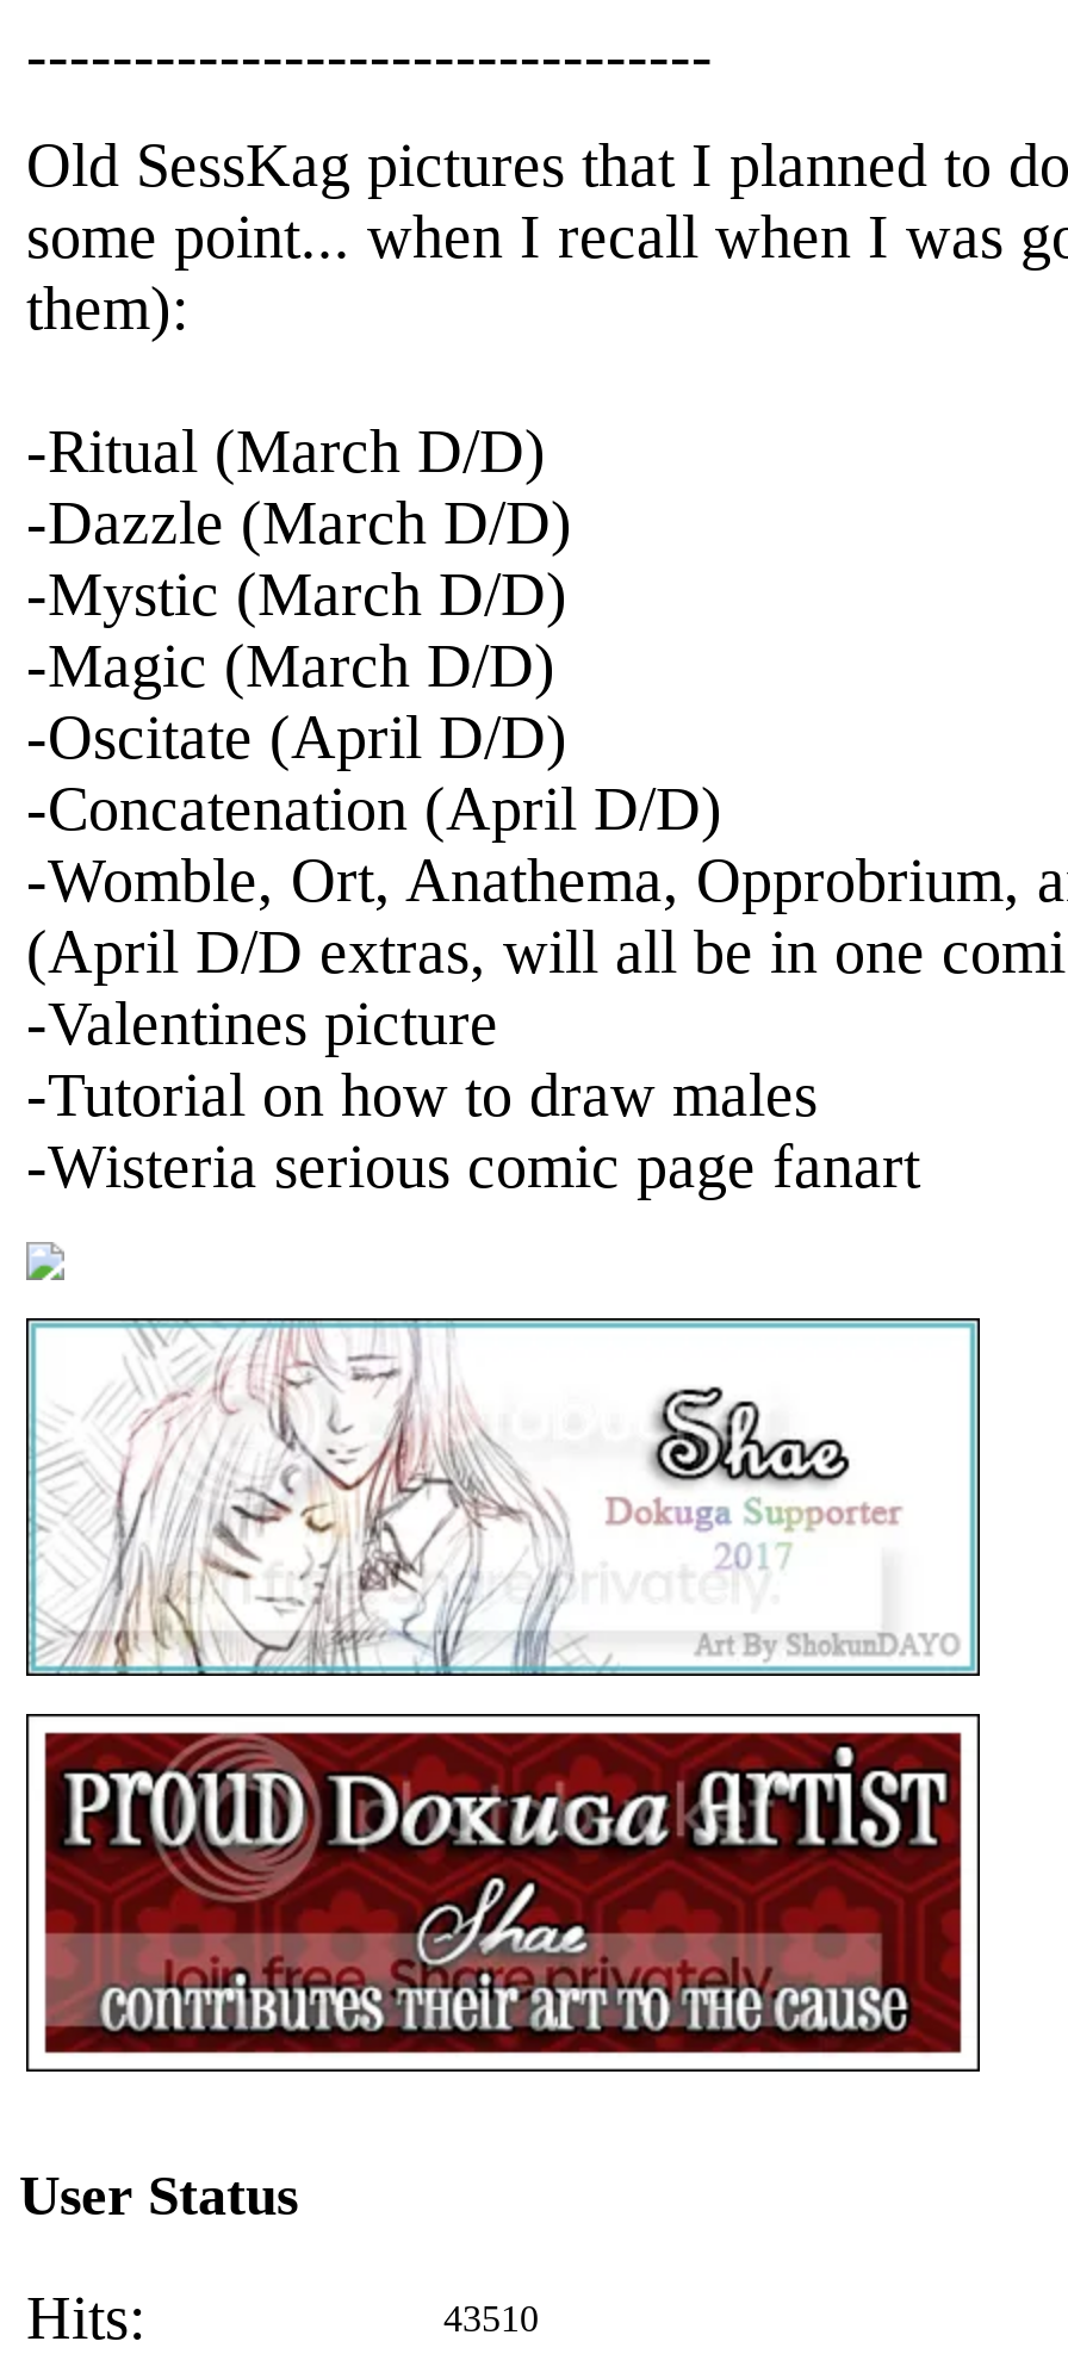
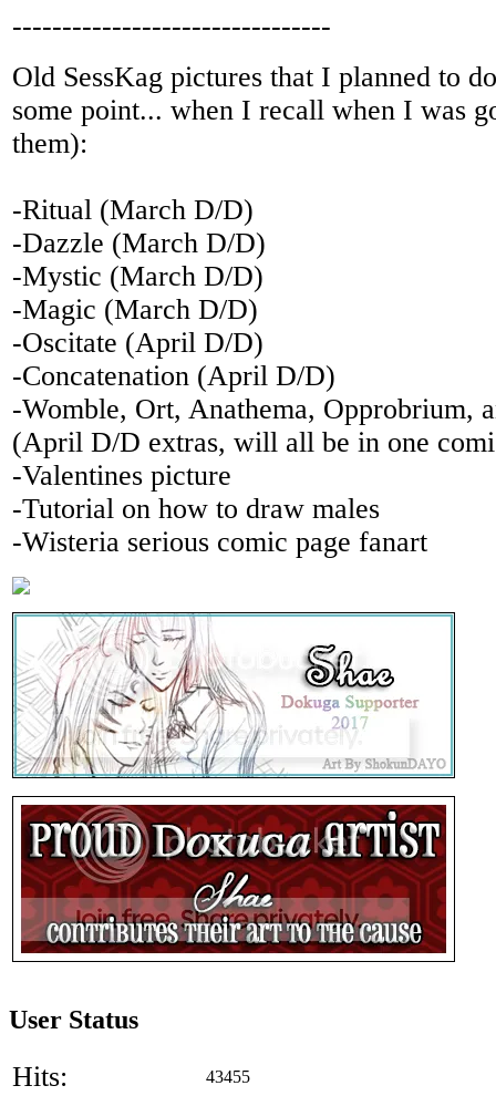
[443,2297,539,2338] 43510 -> [206,1067,250,1086] 43455

